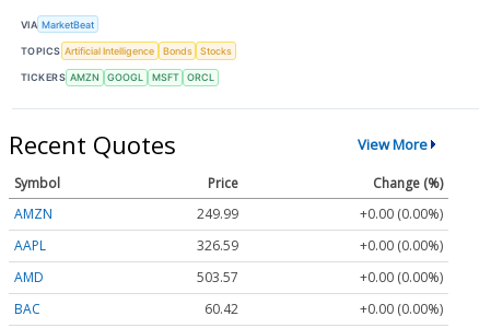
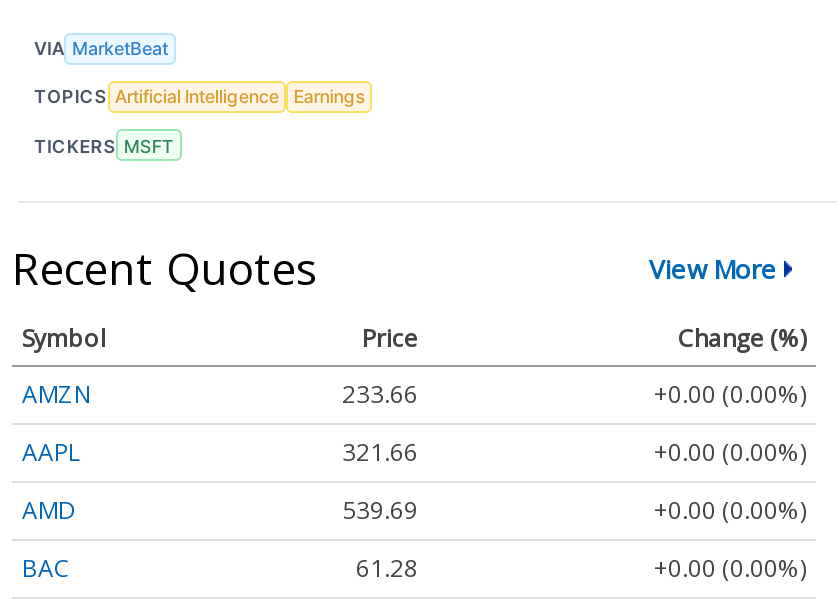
[163,45,232,57] Bonds | Stocks -> [294,86,366,108] Earnings
[21,71,214,83] TICKERS AMZN | GOOGL | MSFT | ORCL -> [34,134,174,156] TICKERS MSFT
[197,204,238,222] 249.99 -> [342,377,418,411] 233.66
[197,236,238,254] 326.59 -> [342,435,418,469] 321.66
[197,267,238,286] 503.57 -> [342,493,418,527] 539.69
[205,299,238,318] 60.42 -> [356,551,418,585] 61.28

